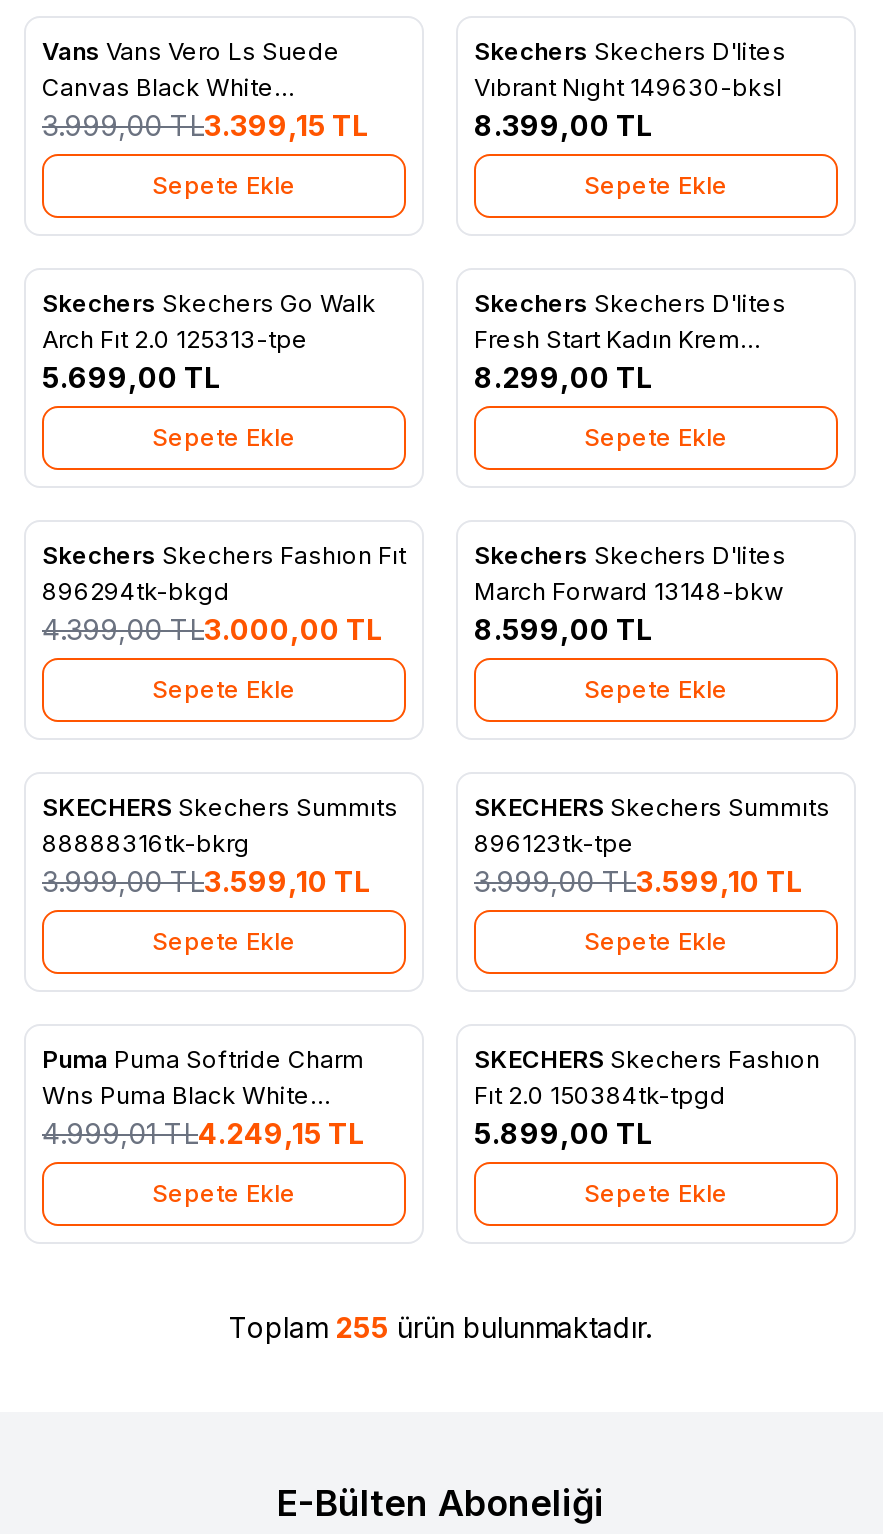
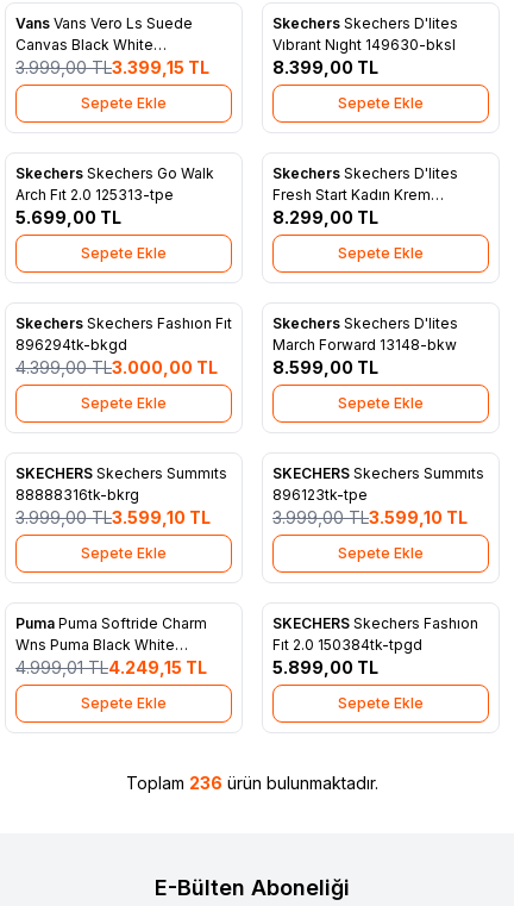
[229,1310,651,1344] Toplam 255 ürün bulunmaktadır. -> [126,772,378,793] Toplam 236 ürün bulunmaktadır.

